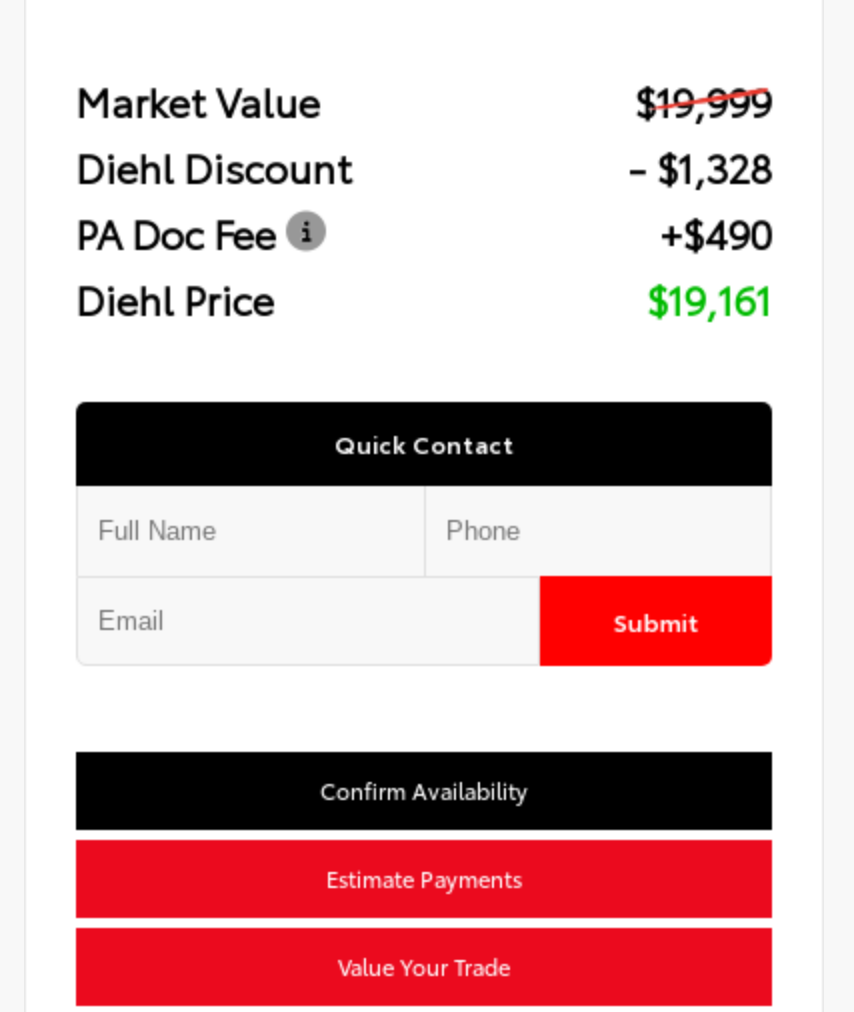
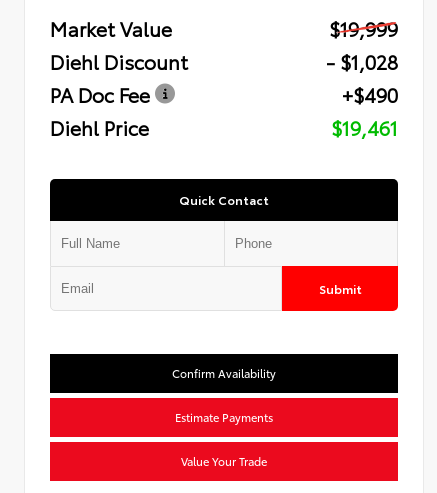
[628,136,772,192] - $1,328 -> [326,46,398,74] - $1,028
[646,268,772,324] $19,161 -> [331,112,398,140] $19,461

